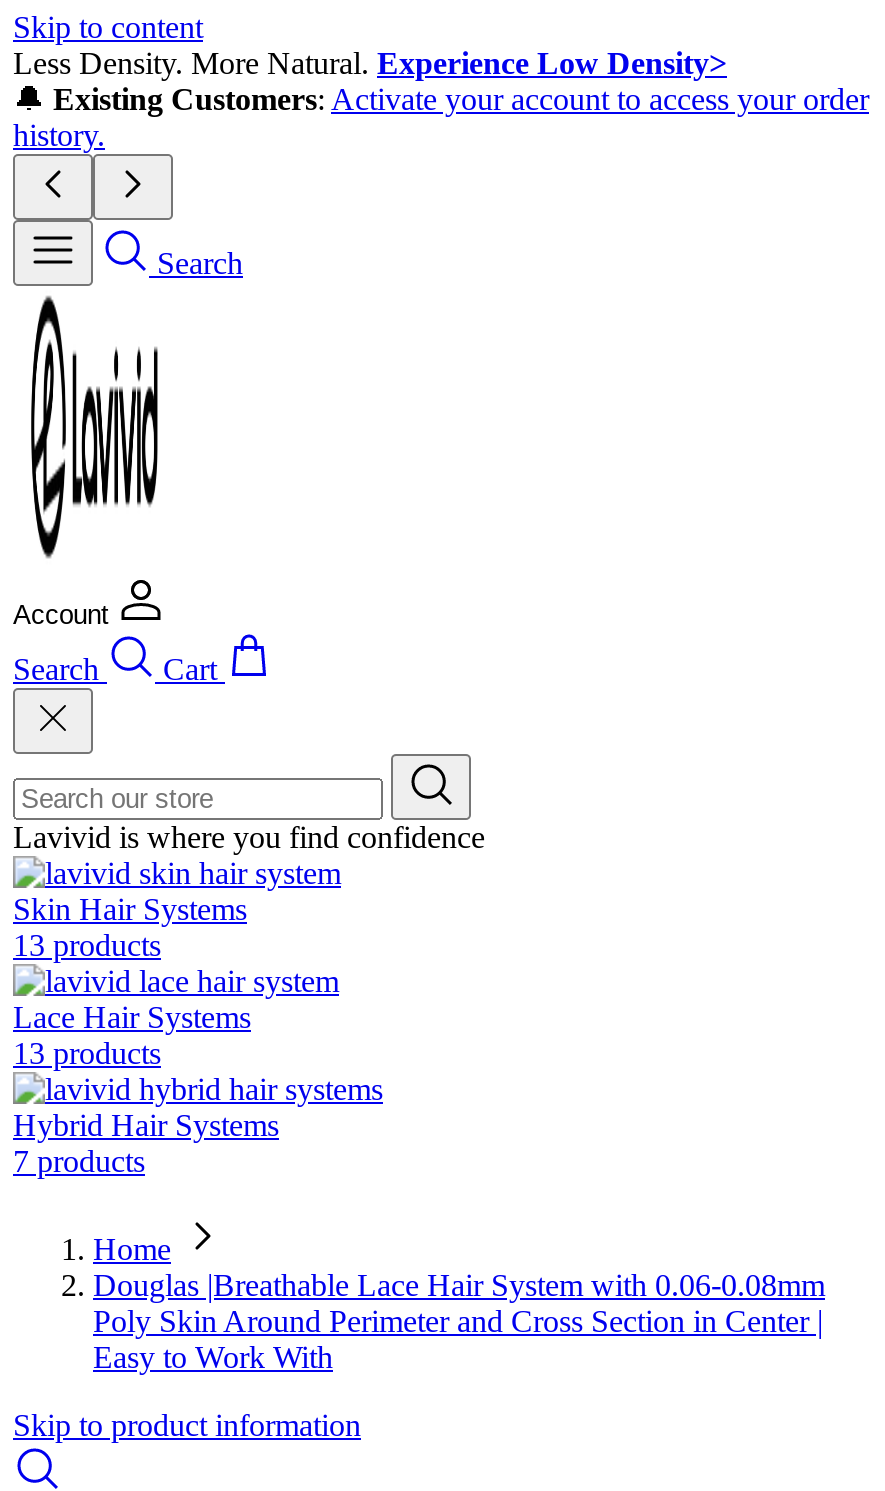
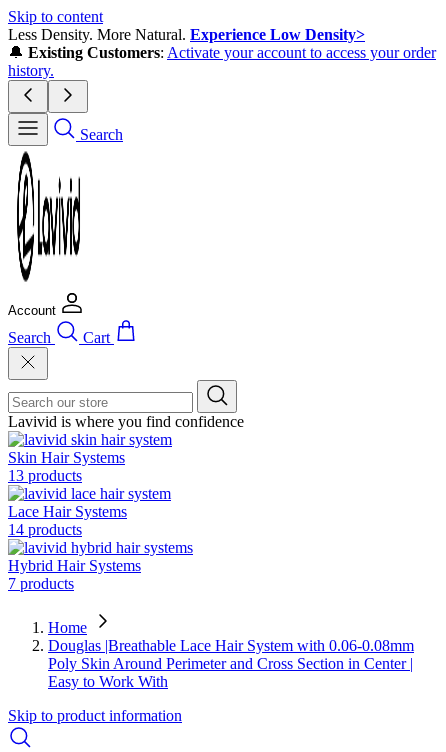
[13,1036,161,1070] 13 products -> [8,521,82,538] 14 products

